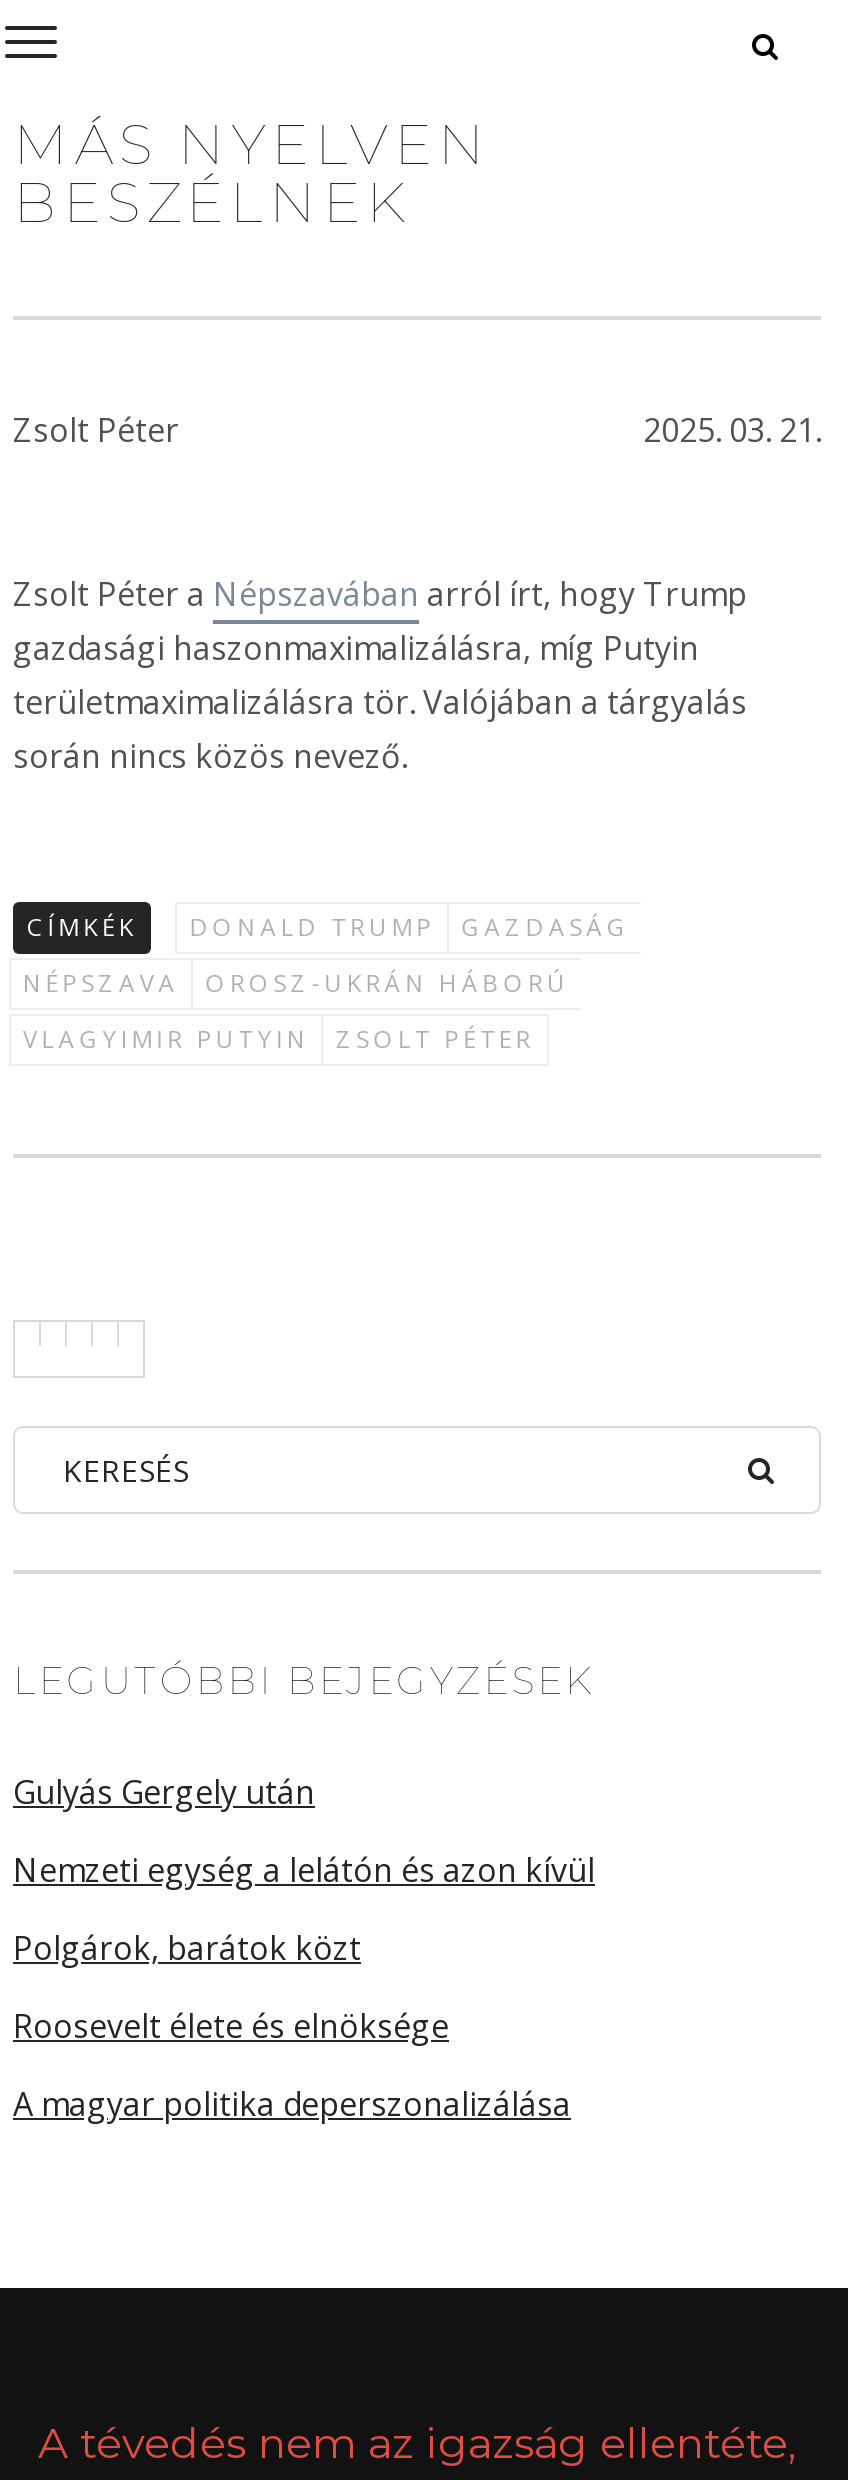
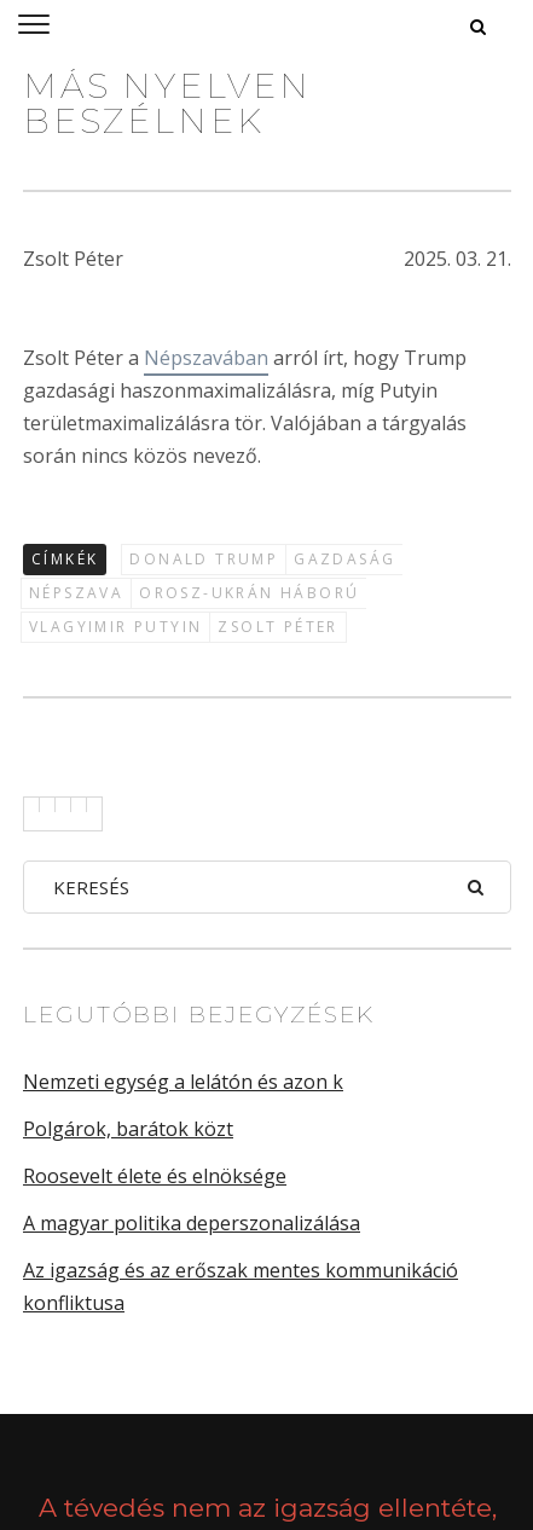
[13,1770,595,1892] Gulyás Gergely után | Nemzeti egység a lelátón és azon kívül -> [23,1068,343,1095] Nemzeti egység a lelátón és azon k
moved [13,1926,571,2126] -> [23,1115,360,1236]: Polgárok, barátok közt | Roosevelt élete és elnöksége | A magyar politika deperszonalizálása
none -> [23,1257,458,1316] Az igazság és az erőszak mentes kommunikáció | konfliktusa

